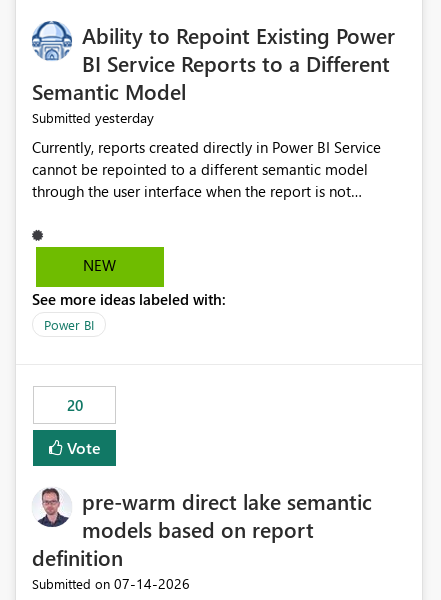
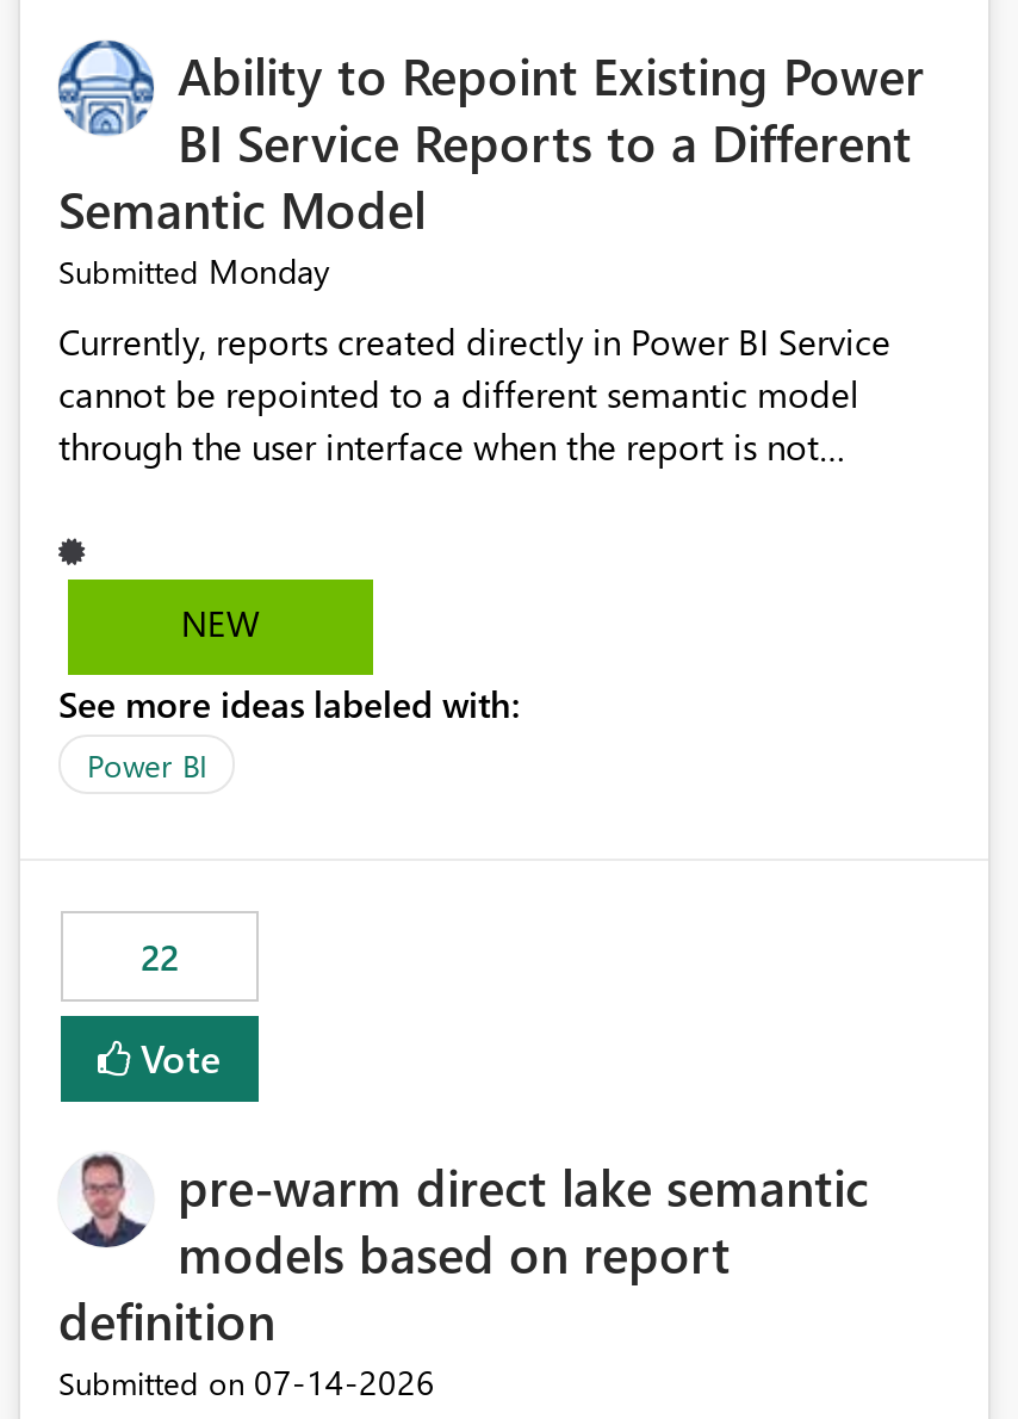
[32,108,154,127] Submitted yesterday -> [58,249,330,294] Submitted Monday
[66,395,82,415] 20 -> [141,933,179,981] 22

